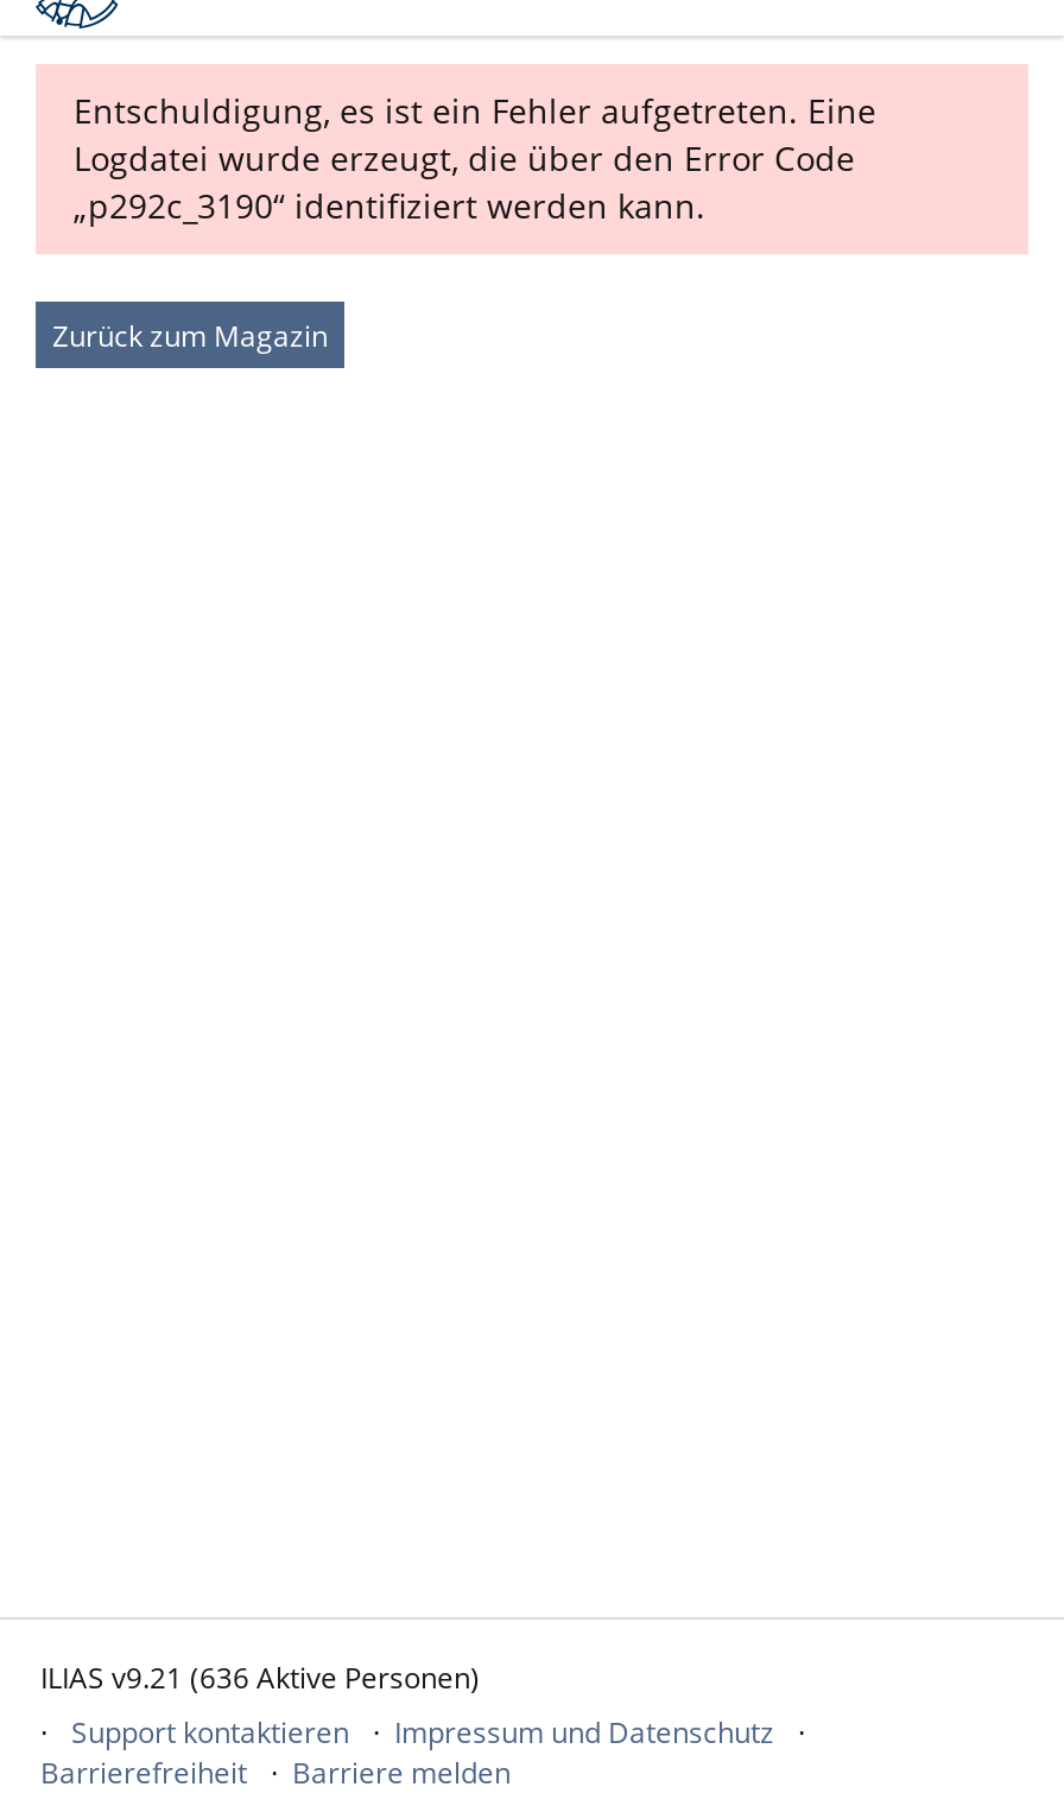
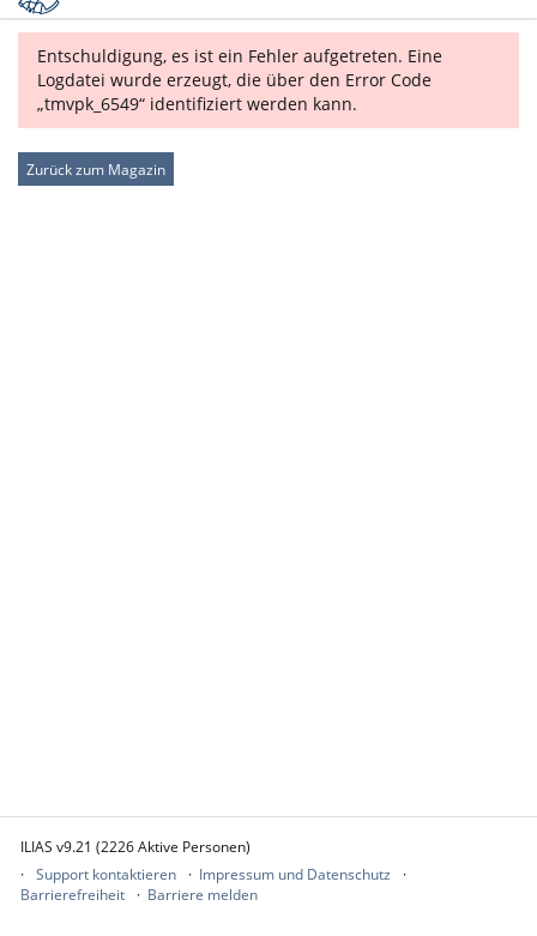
[74,183,705,228] „p292c_3190“ identifiziert werden kann. -> [37,92,357,115] „tmvpk_6549“ identifiziert werden kann.
[40,1658,480,1698] ILIAS v9.21 (636 Aktive Personen) -> [20,837,251,857] ILIAS v9.21 (2226 Aktive Personen)

